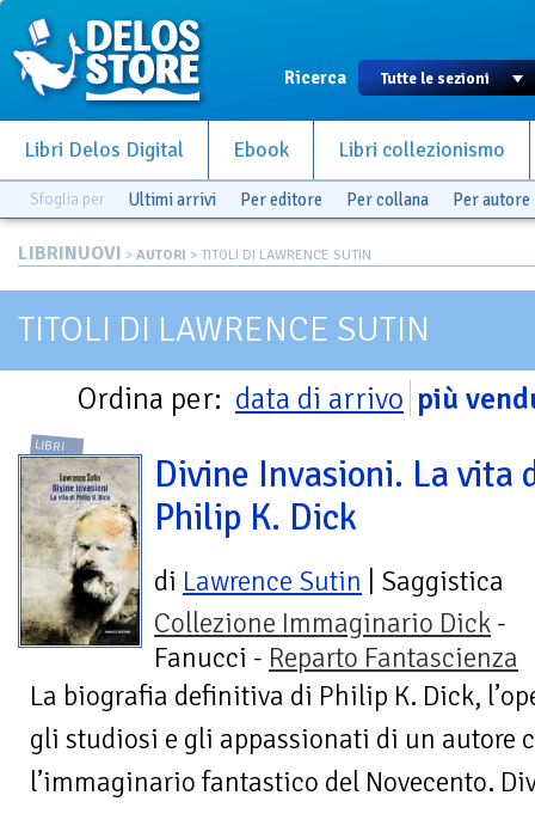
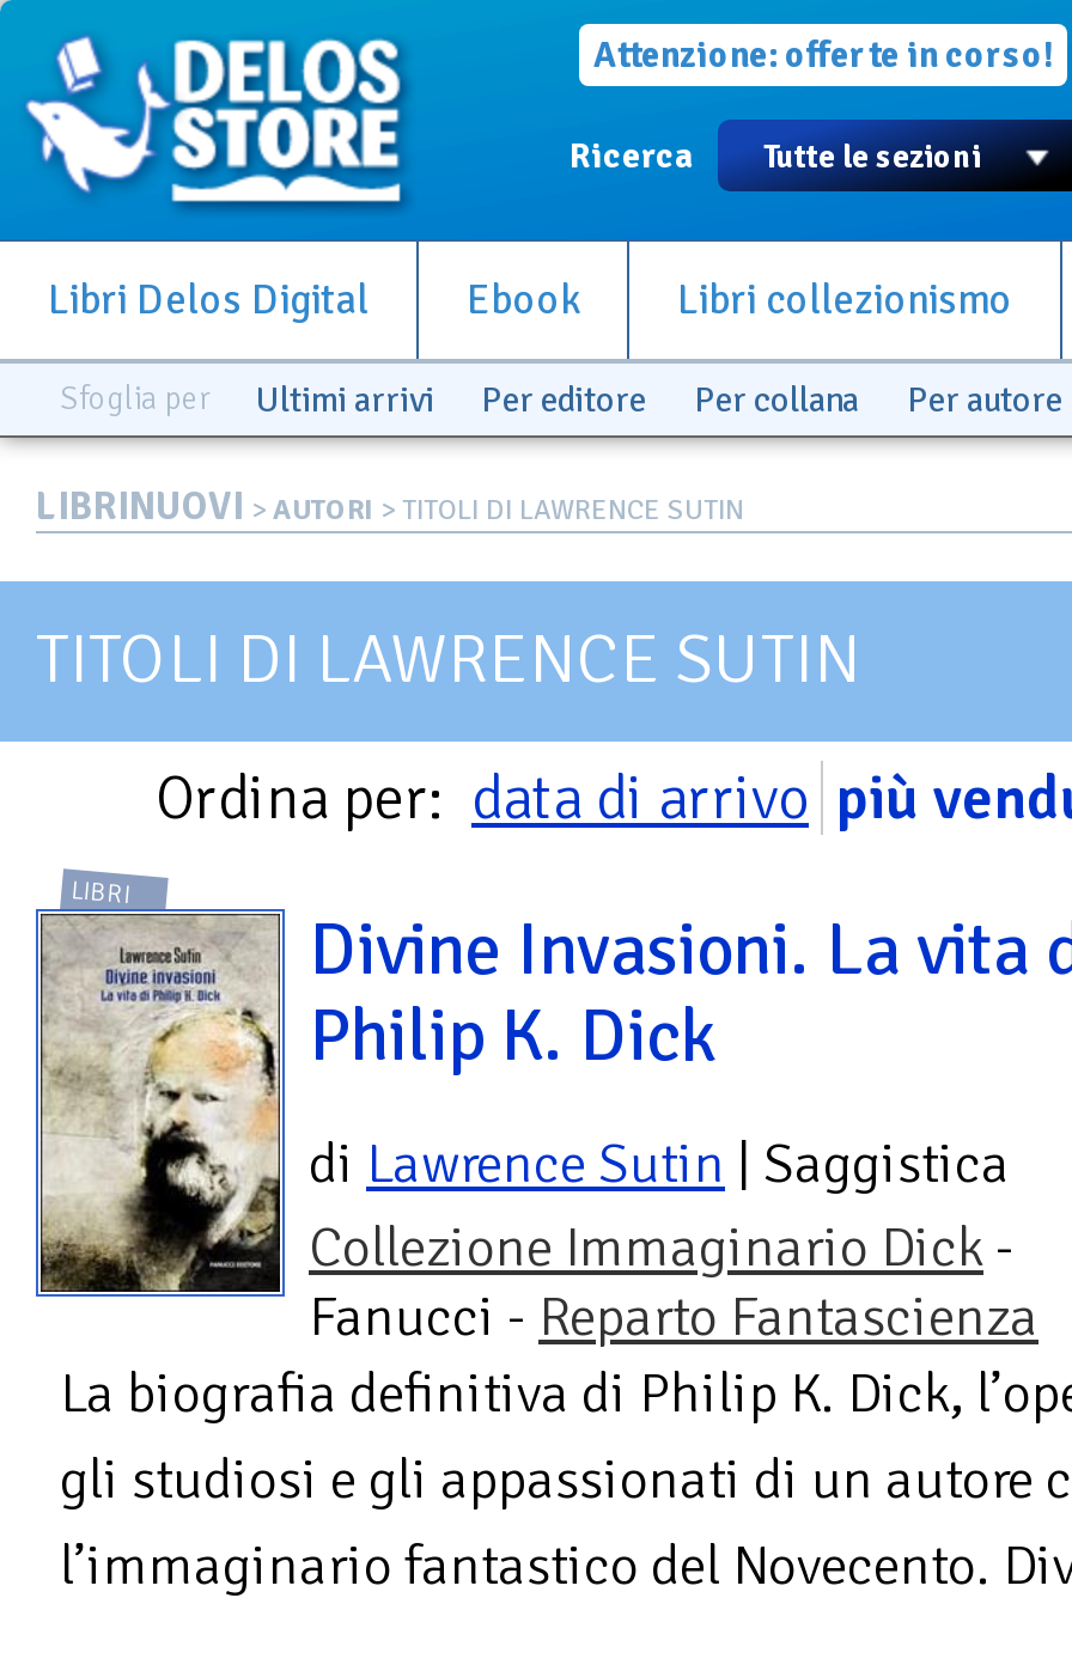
none -> [593,33,1053,77] Attenzione: offerte in corso!

